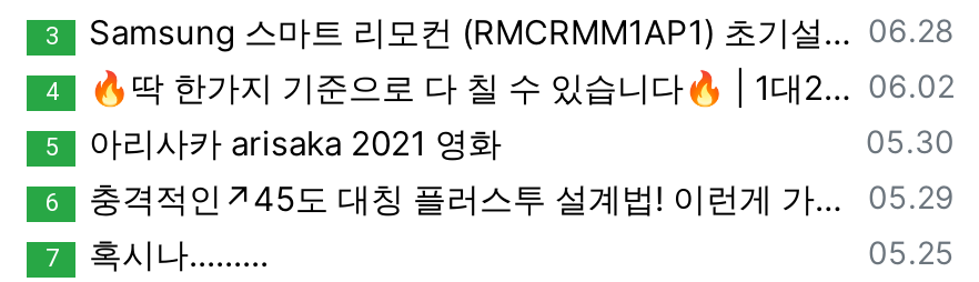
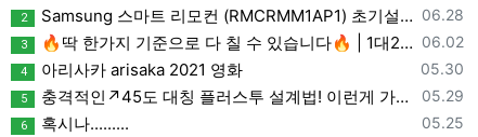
[46,21,57,50] 3 -> [20,10,25,24] 2
[46,77,57,105] 4 -> [20,37,25,51] 3
[46,121,502,163] 5 아리사카 arisaka 2021 영화 -> [20,59,243,79] 4 아리사카 arisaka 2021 영화
[46,188,57,216] 6 -> [20,91,25,105] 5
[46,232,269,274] 7 혹시나......... -> [20,113,129,133] 6 혹시나.........

